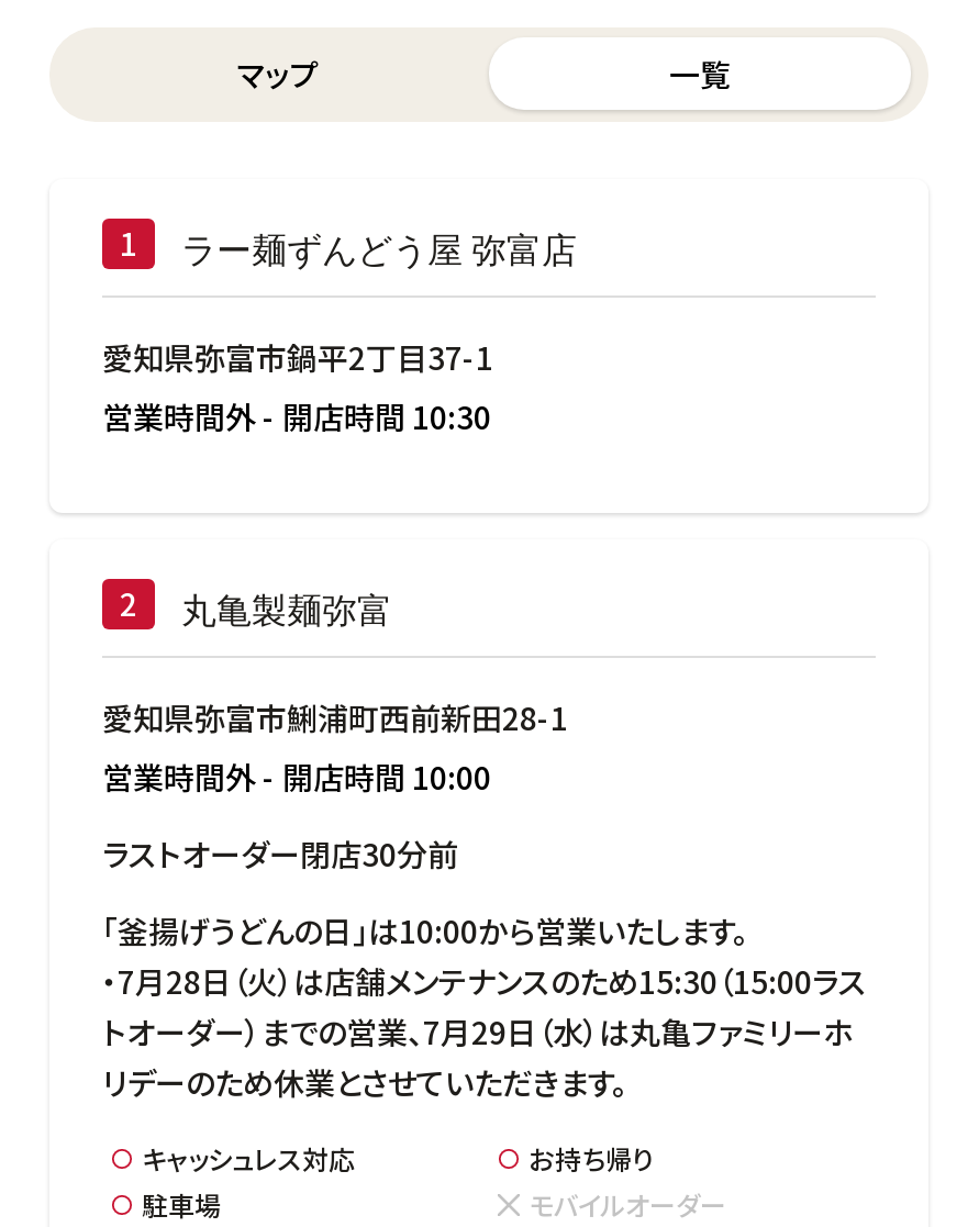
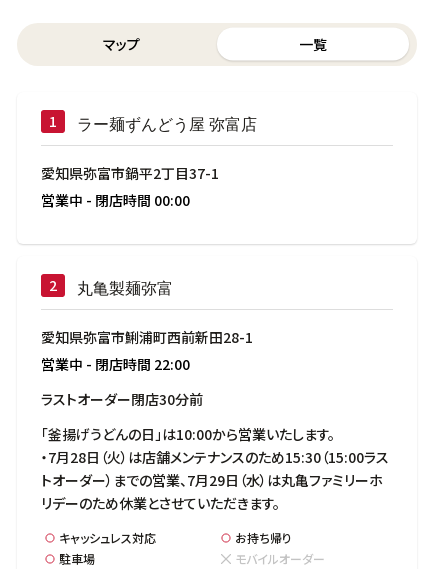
[102,394,491,438] 営業時間外-開店時間 10:30 -> [41,190,190,210] 営業中-閉店時間 00:00
[102,754,491,798] 営業時間外-開店時間 10:00 -> [41,354,190,374] 営業中-閉店時間 22:00

